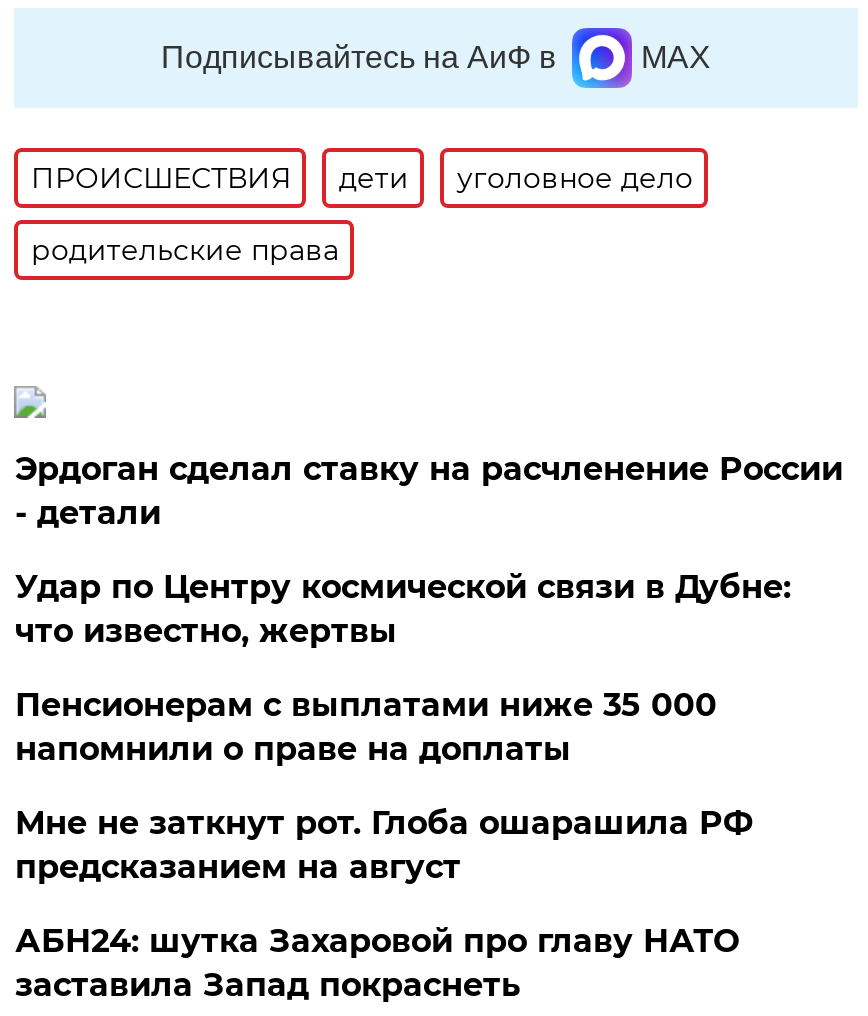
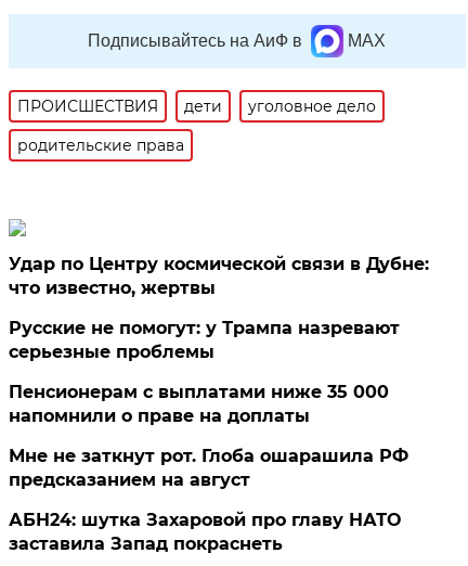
[15,450,843,532] Эрдоган сделал ставку на расчленение России | - детали -> none
moved [15,568,791,650] -> [9,254,429,298]: Удар по Центру космической связи в Дубне: | что известно, жертвы
none -> [9,318,400,362] Русские не помогут: у Трампа назревают | серьезные проблемы

